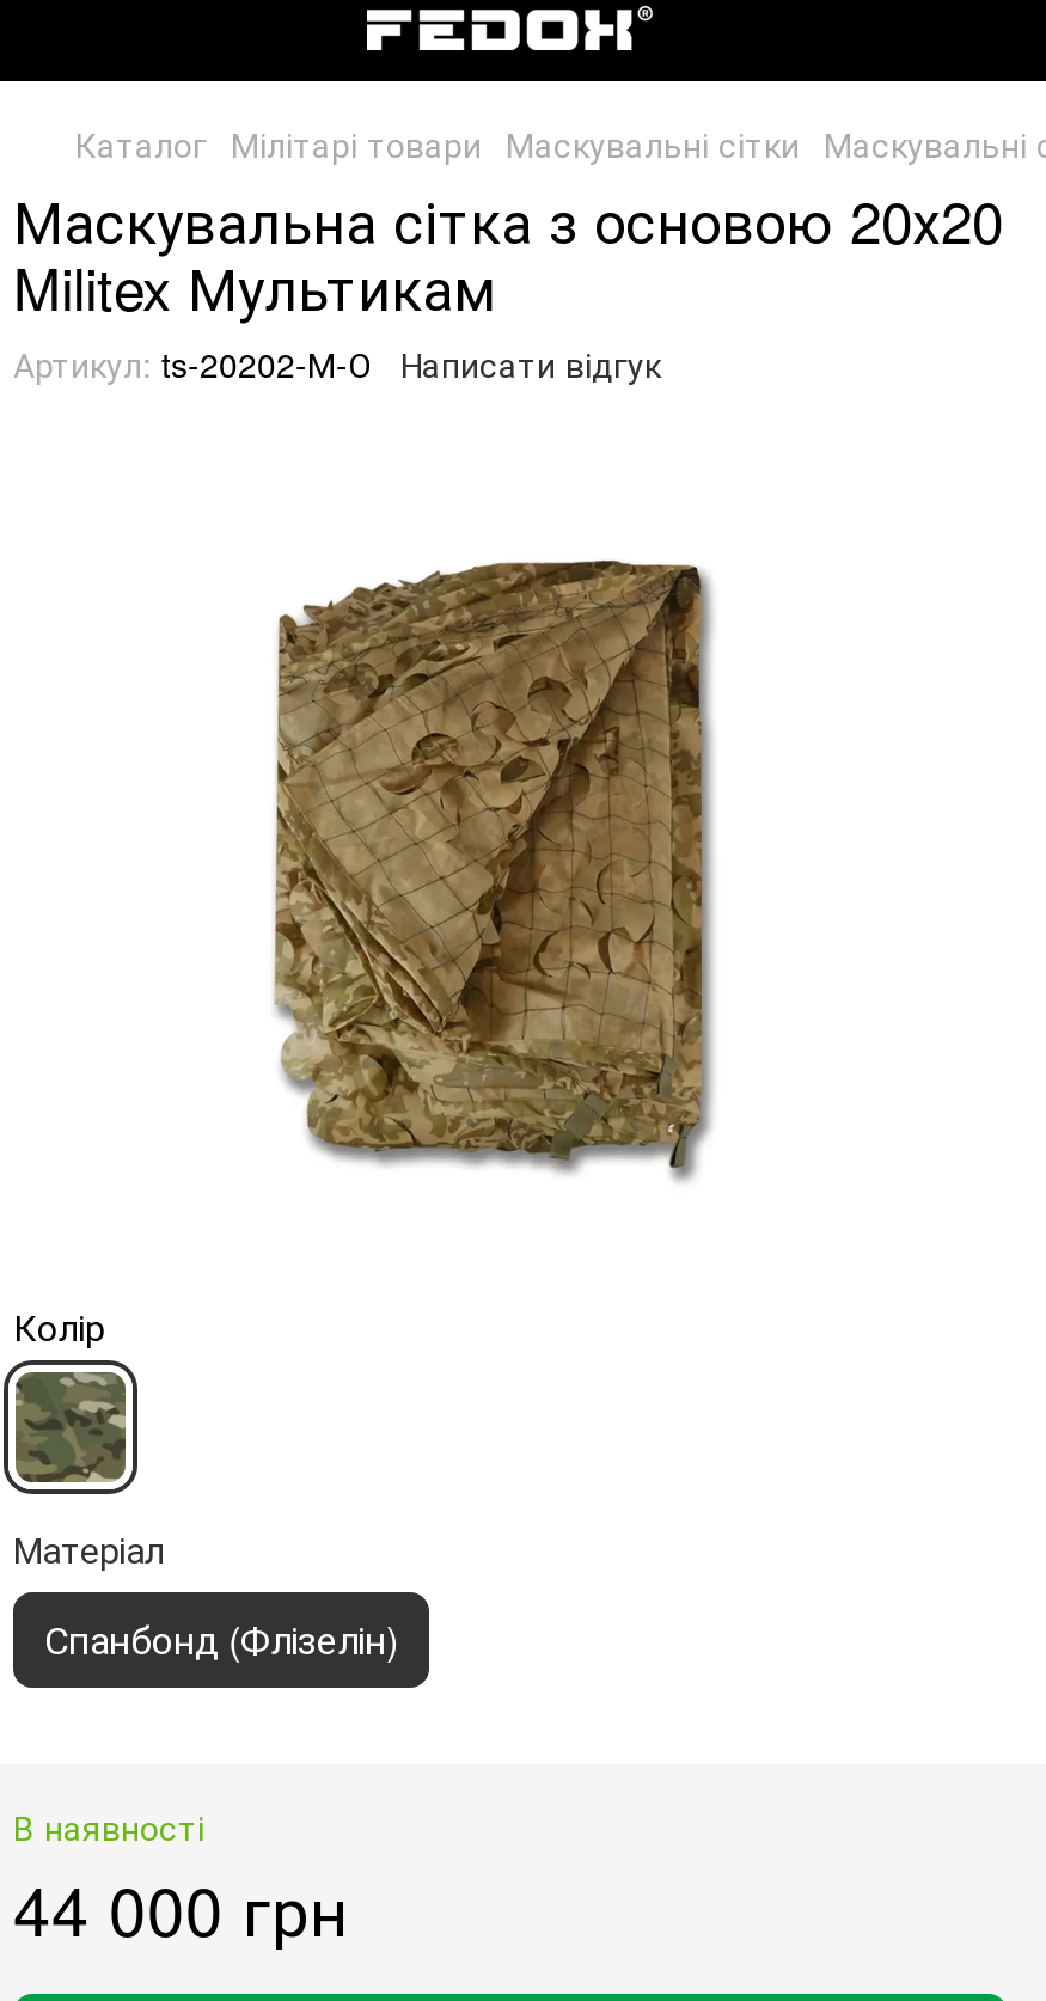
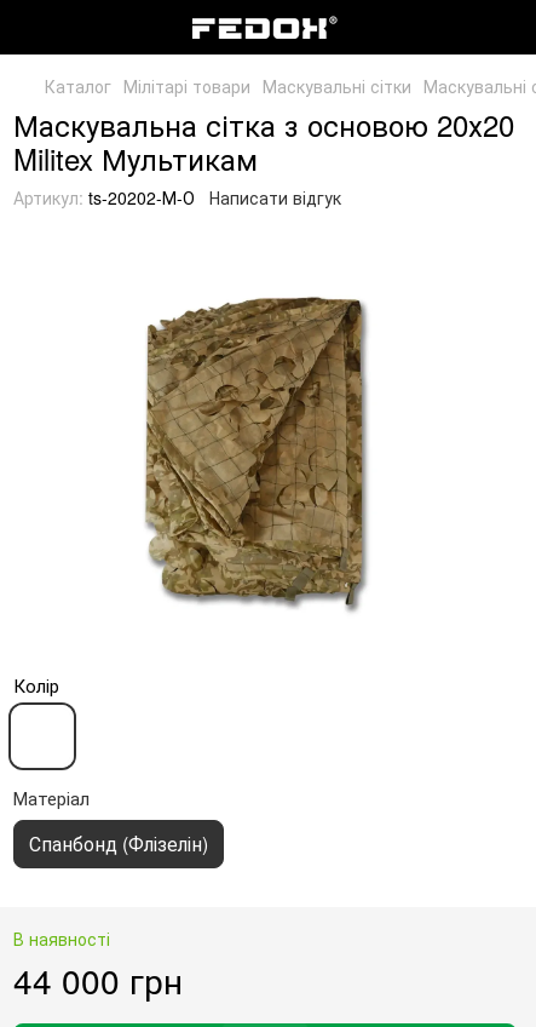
[13,1370,128,1485] [image] -> none

